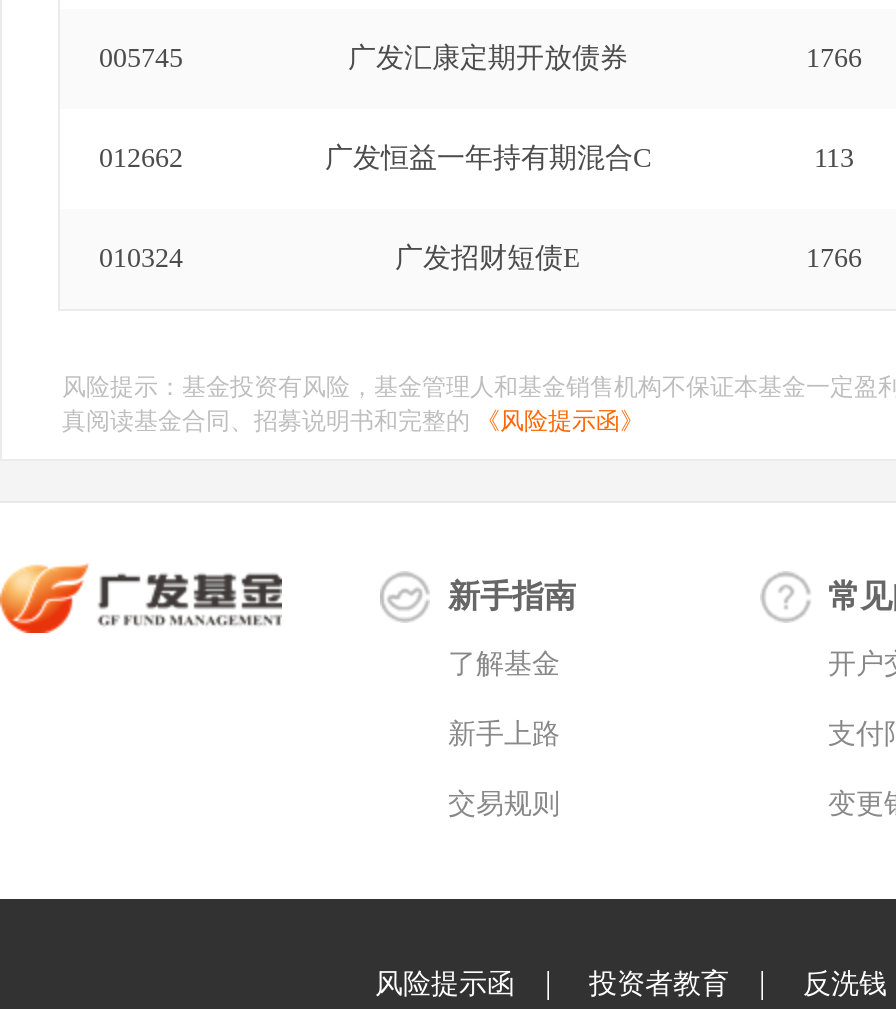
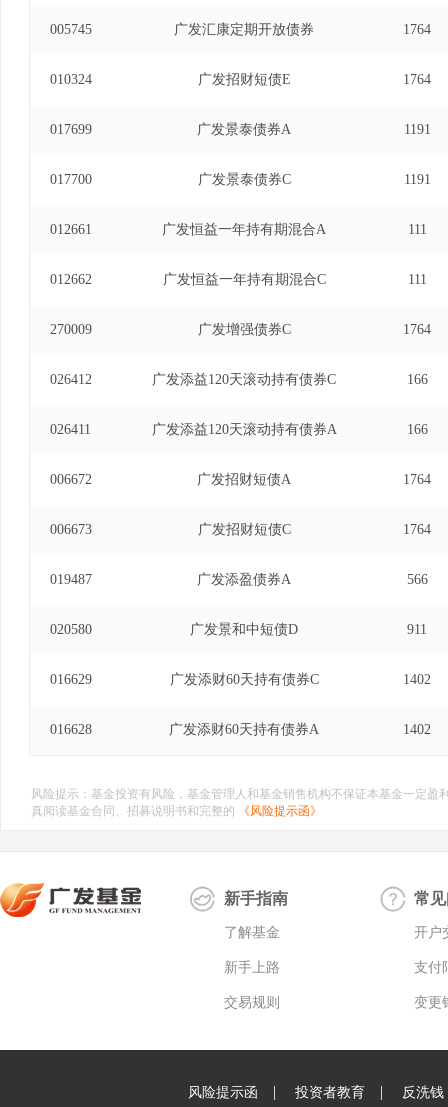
[806,43,862,173] 1766 | 113 -> [403,22,431,37] 1764
moved [99,143,651,173] -> [49,272,325,287]: 012662 | 广发恒益一年持有期混合C
moved [99,243,581,273] -> [49,72,290,87]: 010324 | 广发招财短债E
[806,243,862,273] 1766 -> [49,72,431,737] 1764 | 017699 | 广发景泰债券A | 1191 | 017700 | 广发景泰债券C | 1191 | 012661 | 广发恒益一年持有期混合A | 111 | 111 | 270009 | 广发增强债券C | 1764 | 026412 | 广发添益120天滚动持有债券C | 166 | 026411 | 广发添益120天滚动持有债券A | 166 | 006672 | 广发招财短债A | 1764 | 006673 | 广发招财短债C | 1764 | 019487 | 广发添盈债券A | 566 | 020580 | 广发景和中短债D | 911 | 016629 | 广发添财60天持有债券C | 1402 | 016628 | 广发添财60天持有债券A | 1402

